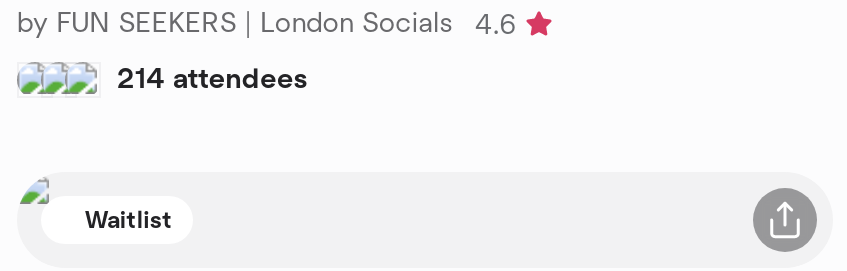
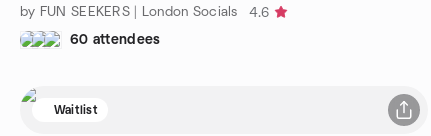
[117,65,308,93] 214 attendees -> [70,32,160,46] 60 attendees

